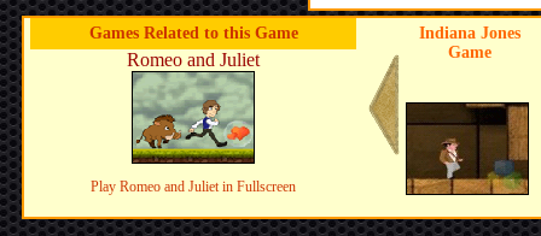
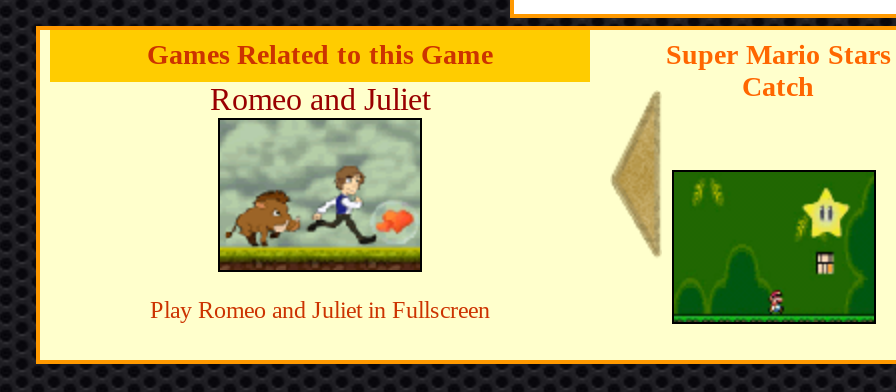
[419,24,520,61] Indiana Jones | Game -> [666,40,890,102] Super Mario Stars | Catch
[406,102,529,195] [image] -> [672,172,876,324] [image]

